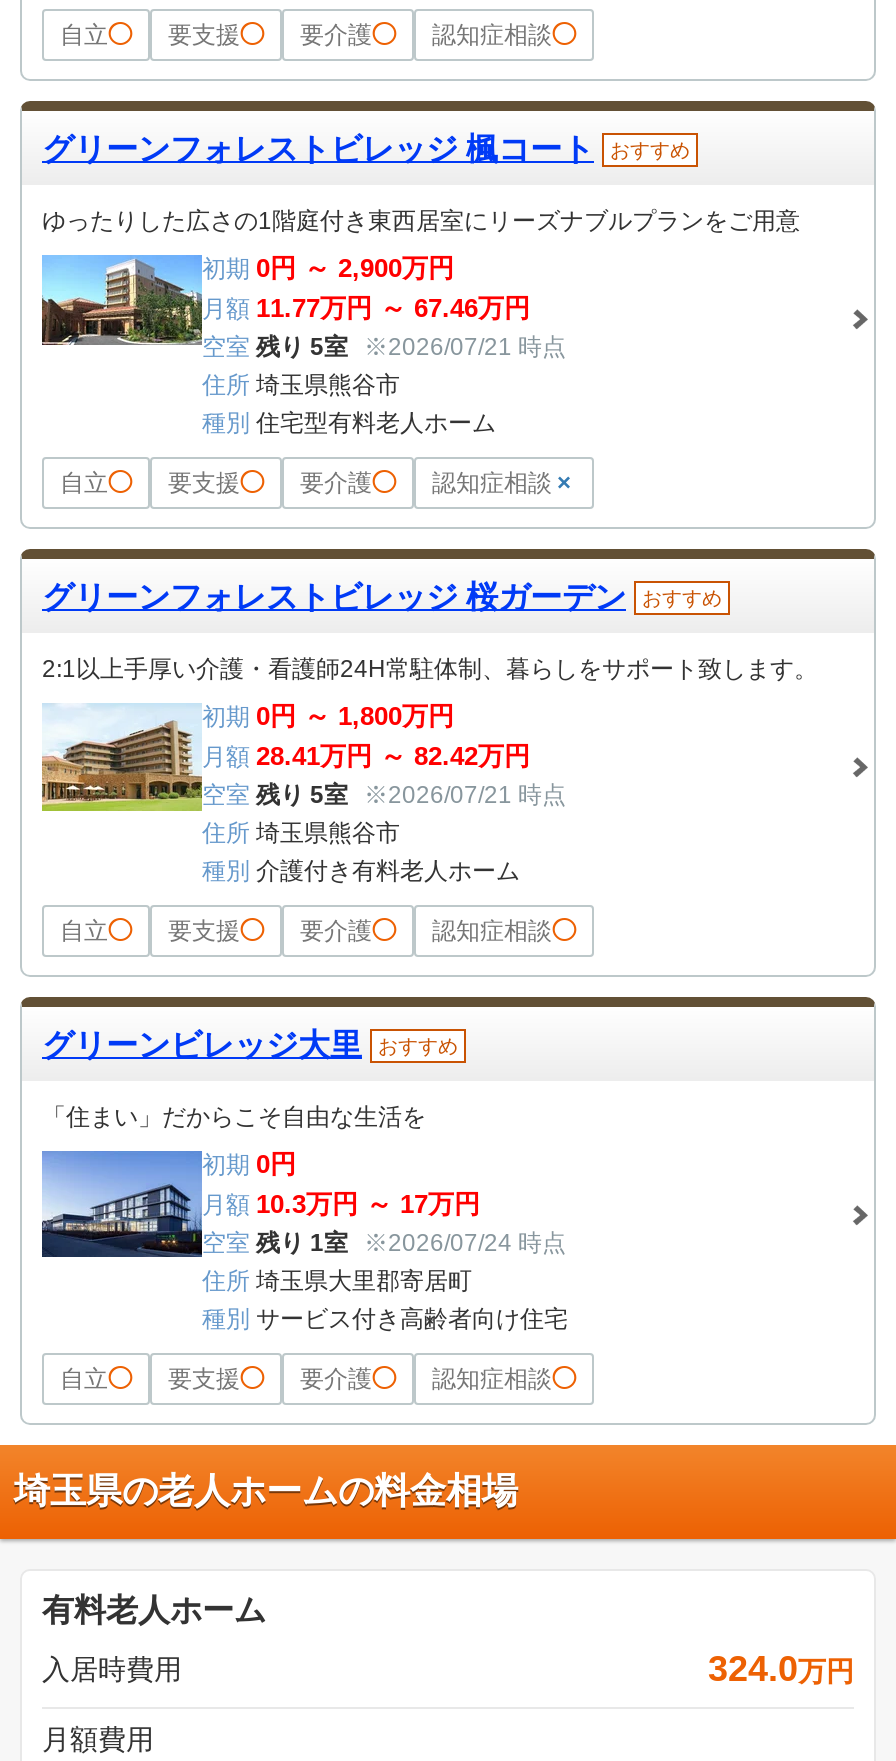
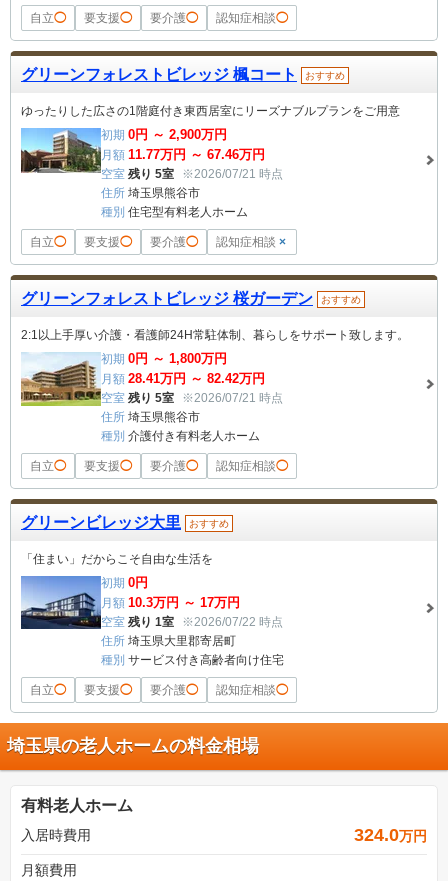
[202,1228,566,1256] 空室 残り 1室 ※2026/07/24 時点 -> [101,615,283,629] 空室 残り 1室 ※2026/07/22 時点

